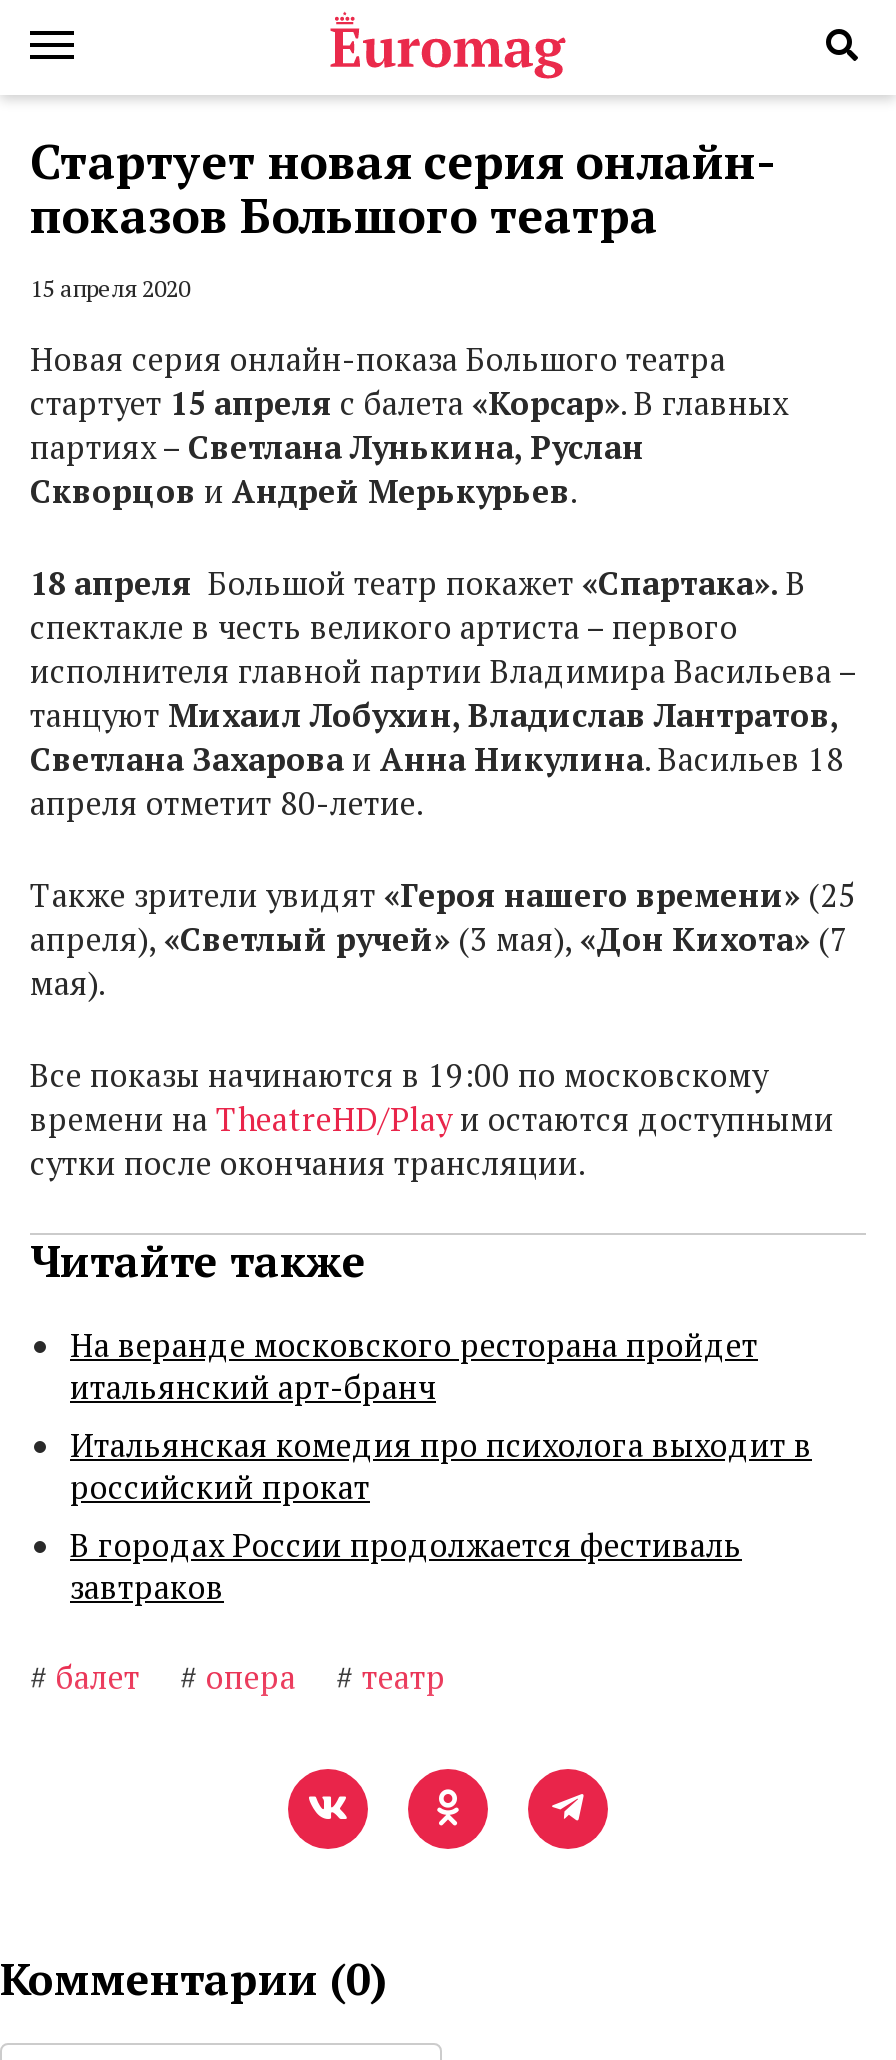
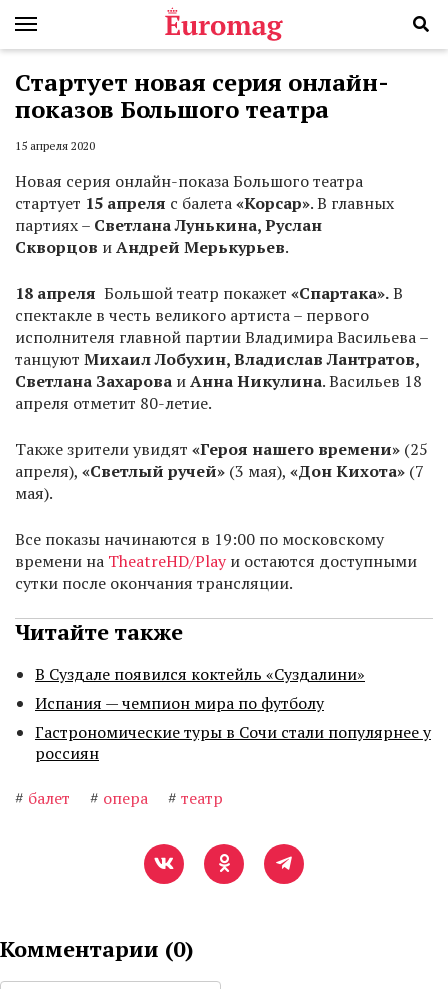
[70,1324,812,1610] На веранде московского ресторана пройдет | итальянский арт-бранч | Итальянская комедия про психолога выходит в | российский прокат | В городах России продолжается фестиваль | завтраков -> [35,663,431,764] В Суздале появился коктейль «Суздалини» | Испания — чемпион мира по футболу | Гастрономические туры в Сочи стали популярнее у | россиян

